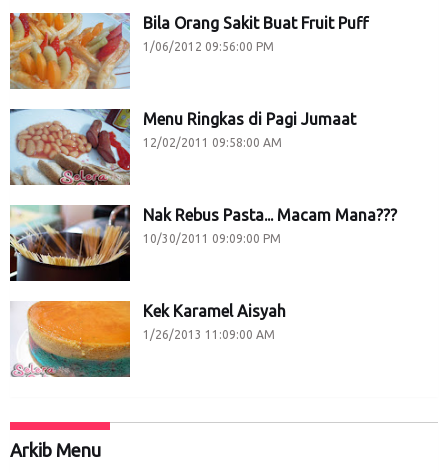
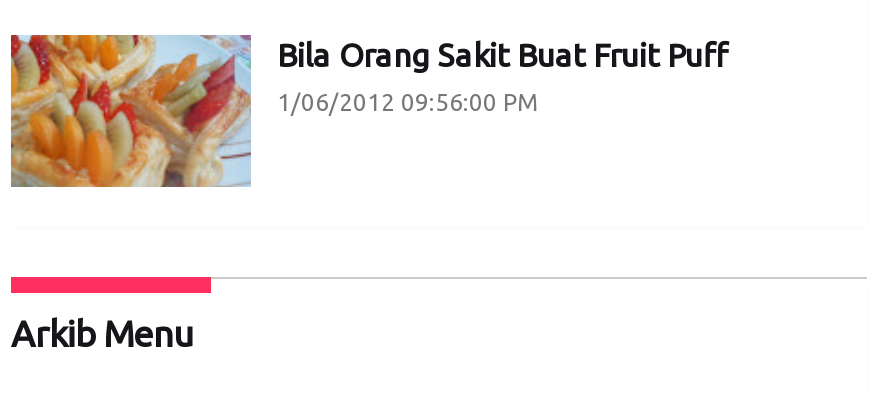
[9,108,356,186] [image] | Menu Ringkas di Pagi Jumaat | 12/02/2011 09:58:00 AM -> none
[9,204,397,282] [image] | Nak Rebus Pasta... Macam Mana??? | 10/30/2011 09:09:00 PM -> none
[11,300,286,378] [image] | Kek Karamel Aisyah | 1/26/2013 11:09:00 AM -> none

